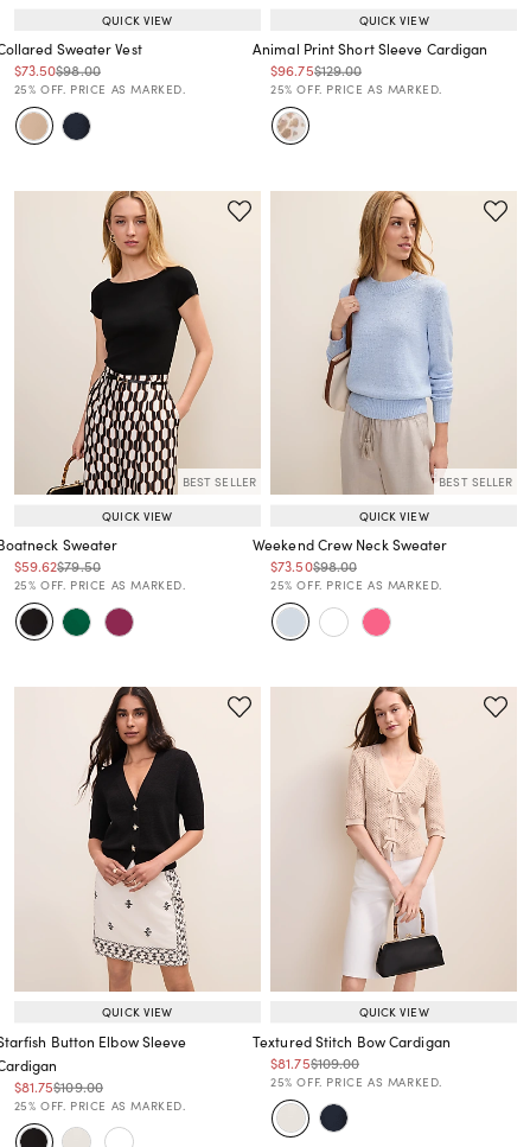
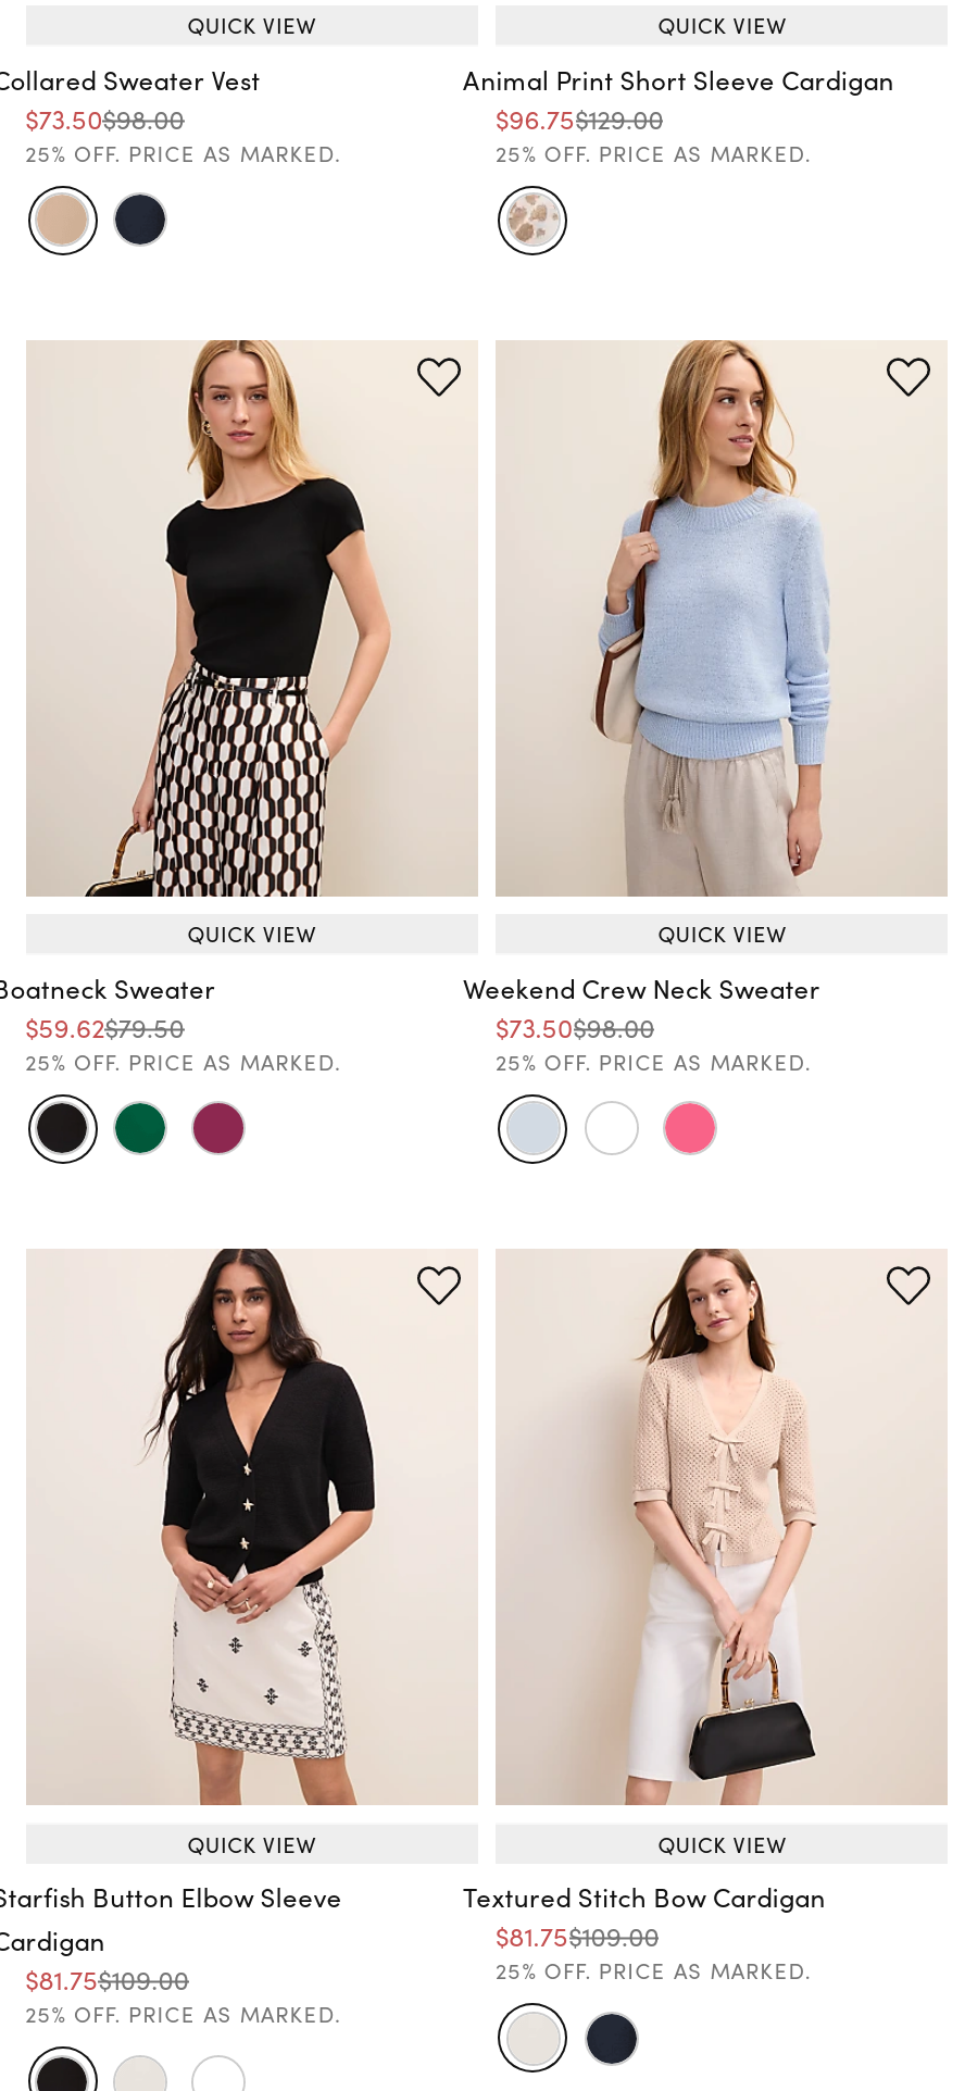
[182,474,256,490] BEST SELLER -> none
[439,474,513,490] BEST SELLER -> none

